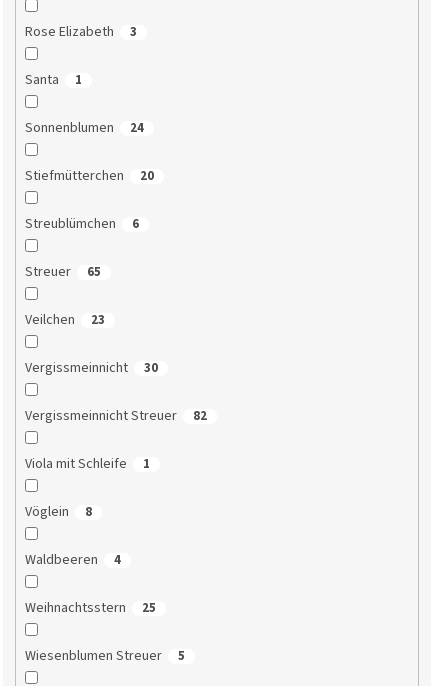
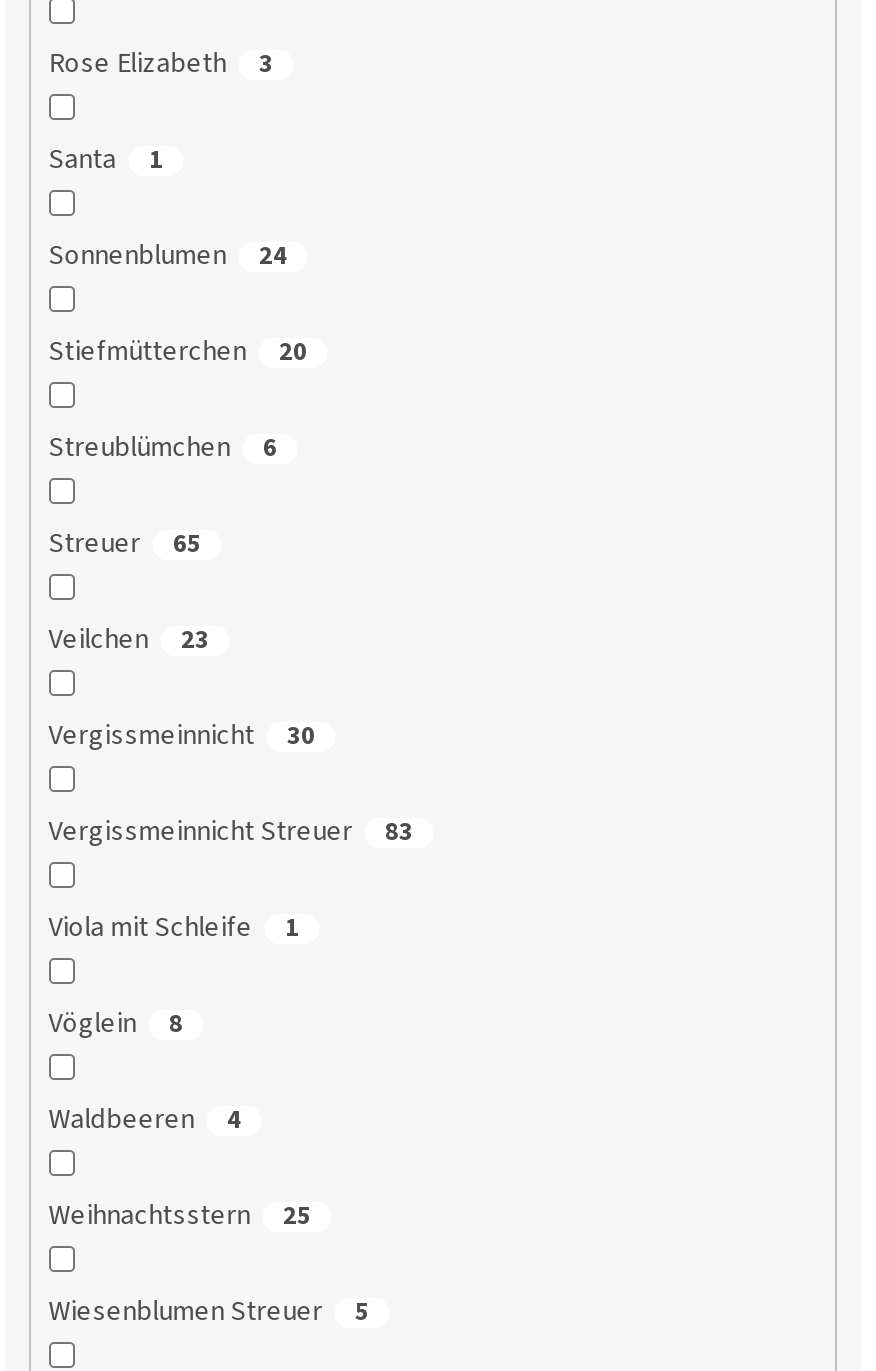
[25,406,207,426] Vergissmeinnicht Streuer 82 -> [49,812,413,852] Vergissmeinnicht Streuer 83

